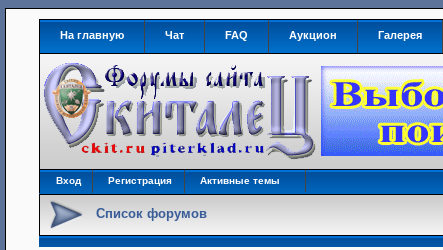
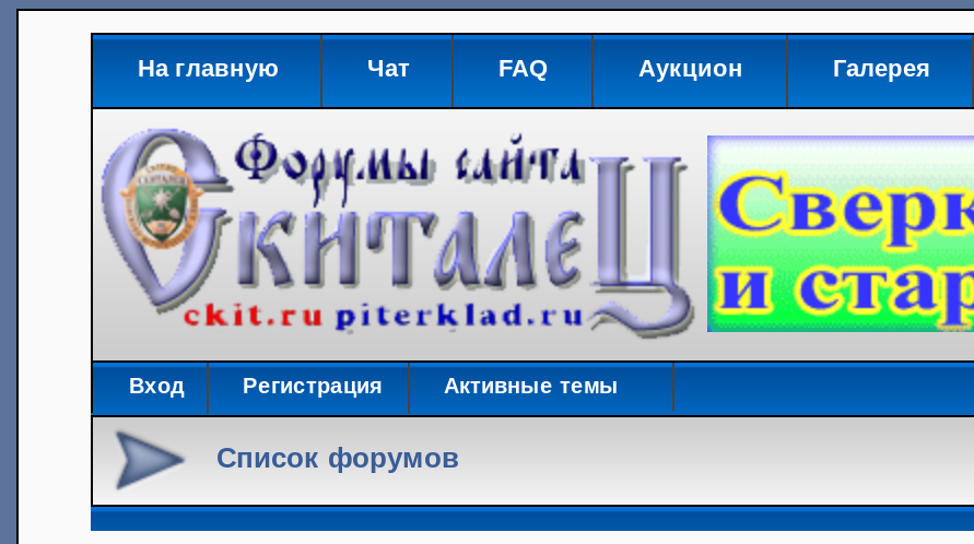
[320,78,440,157] [image] -> [705,164,967,334] [image]

